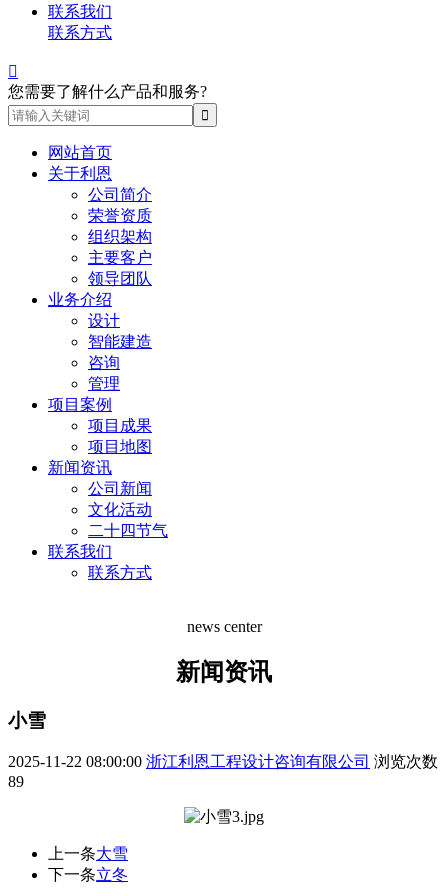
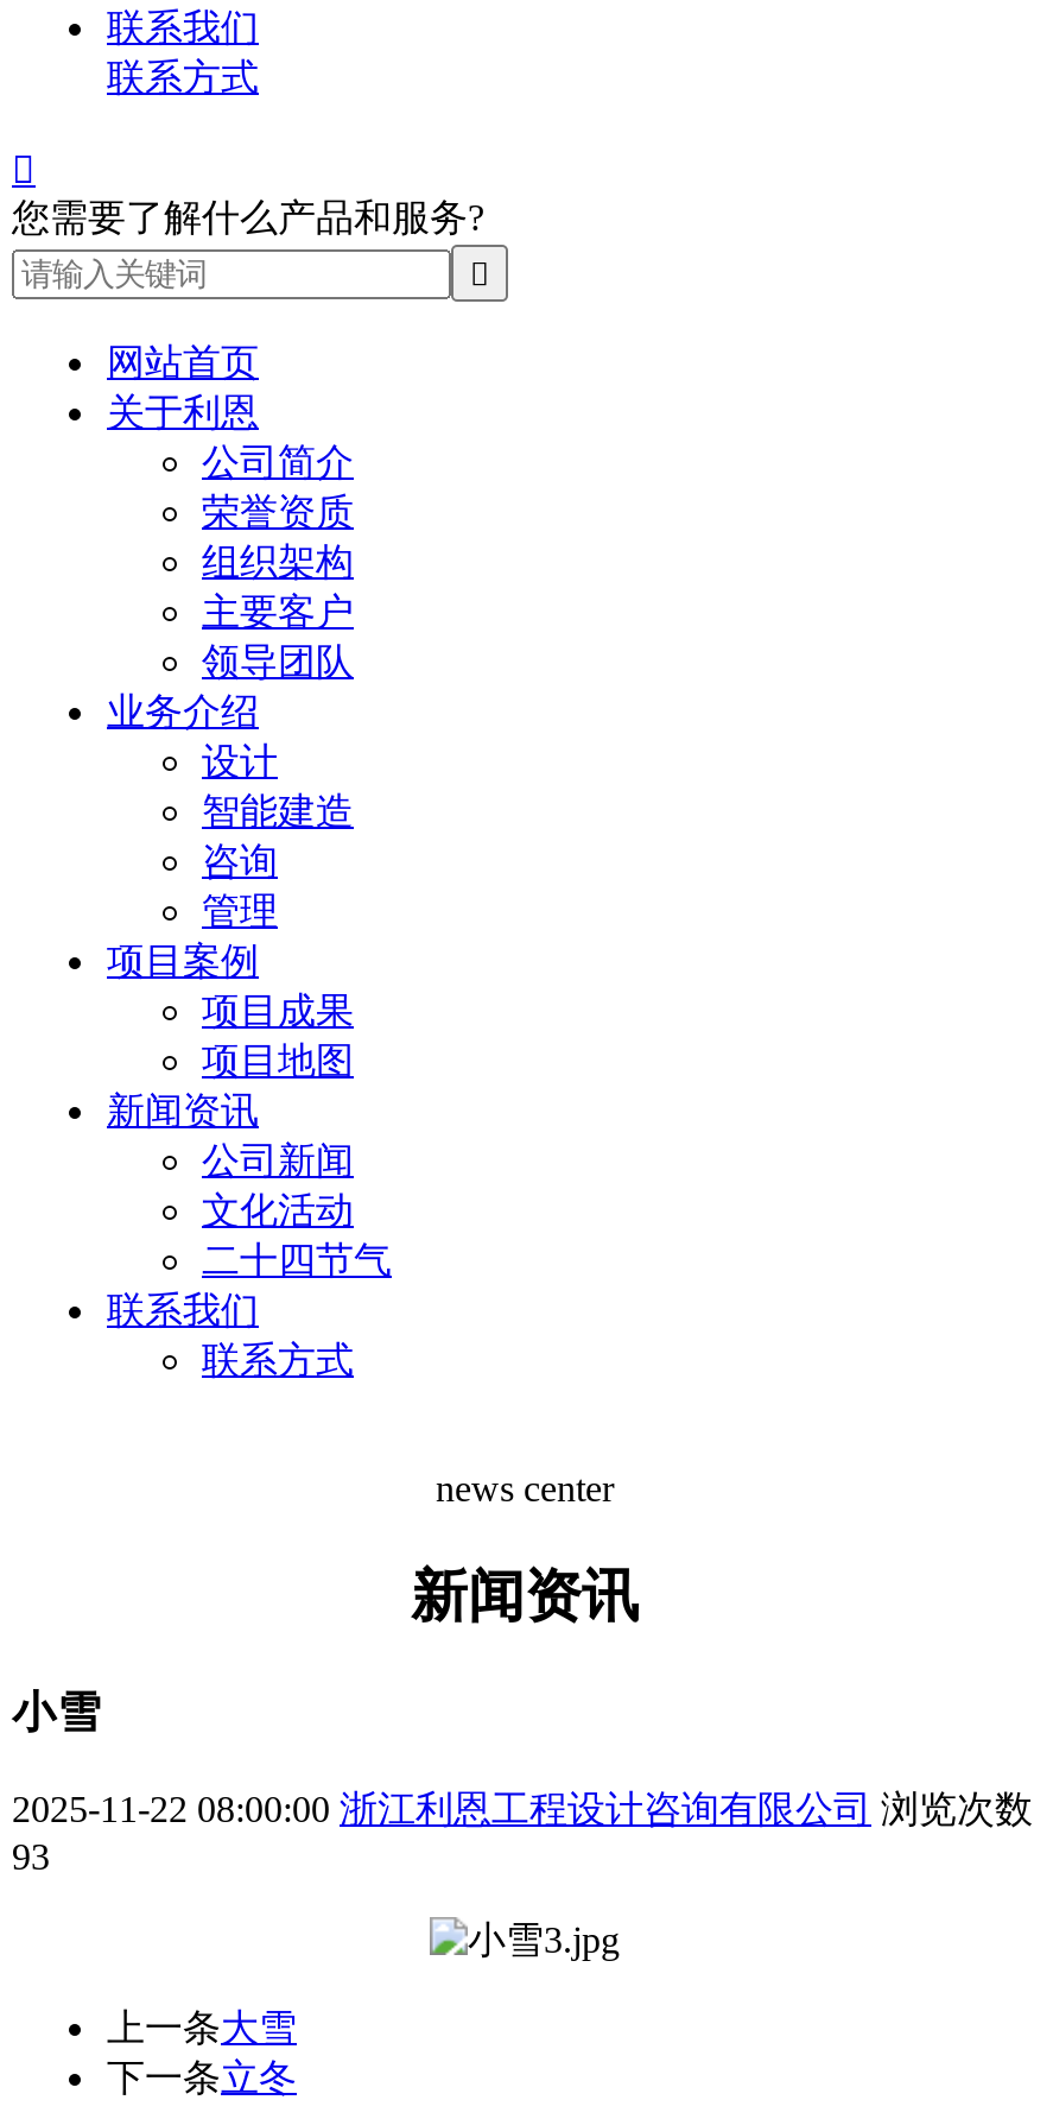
[8,773,24,790] 89 -> [12,1837,50,1878] 93

